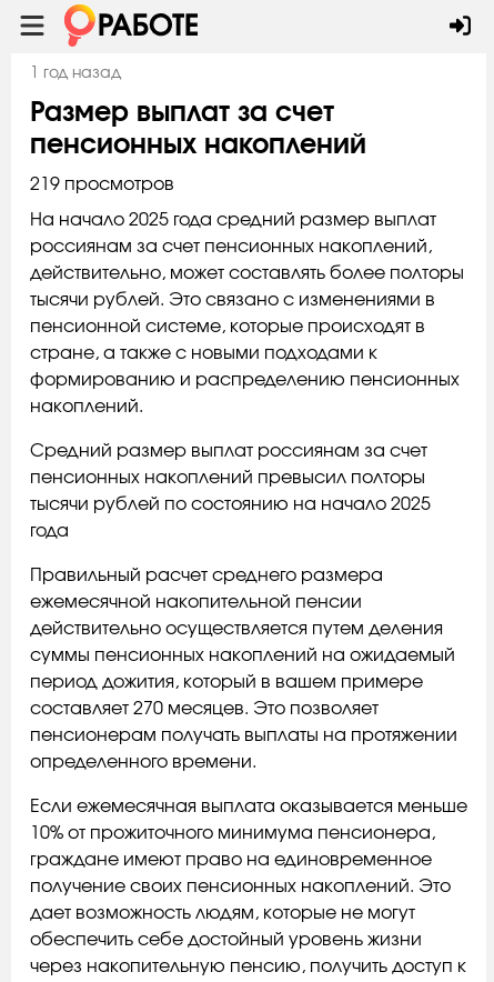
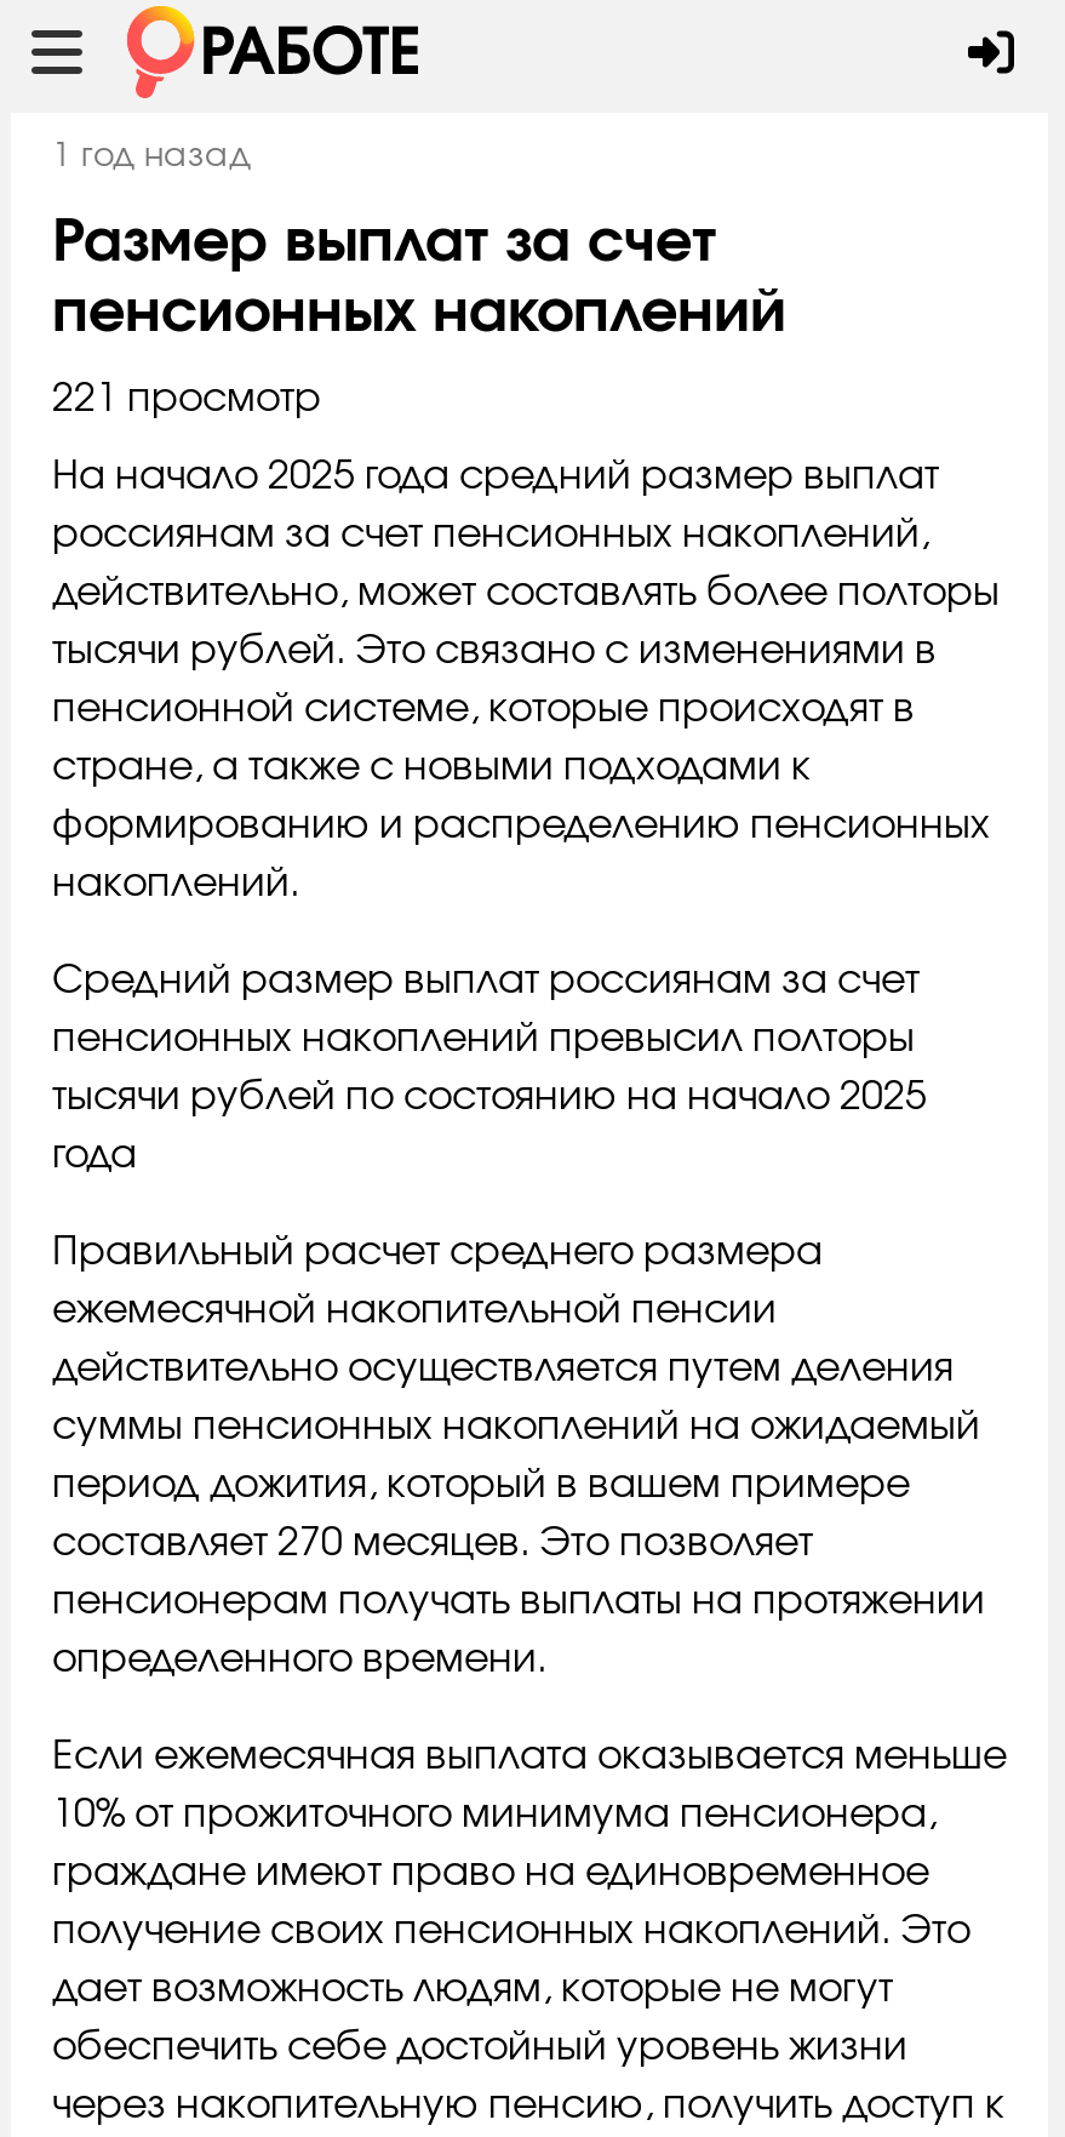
[30,176,174,193] 219 просмотров -> [52,379,321,418] 221 просмотр

